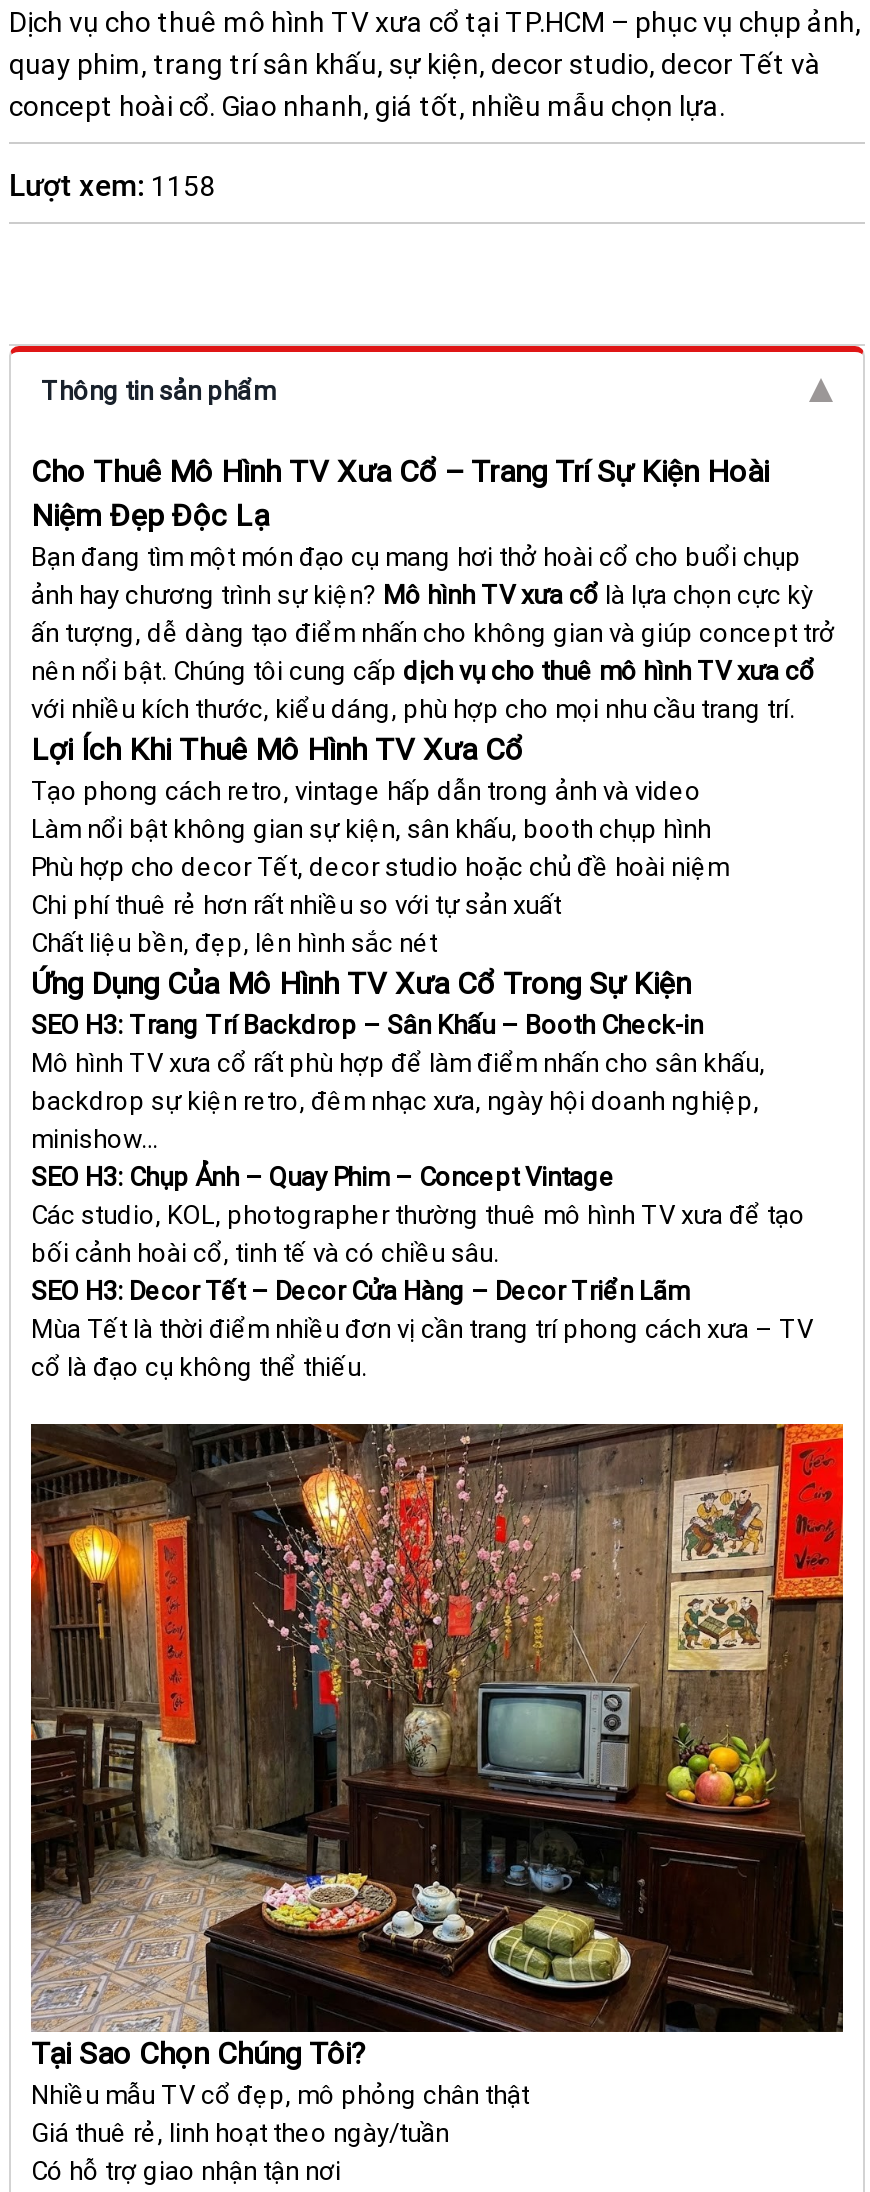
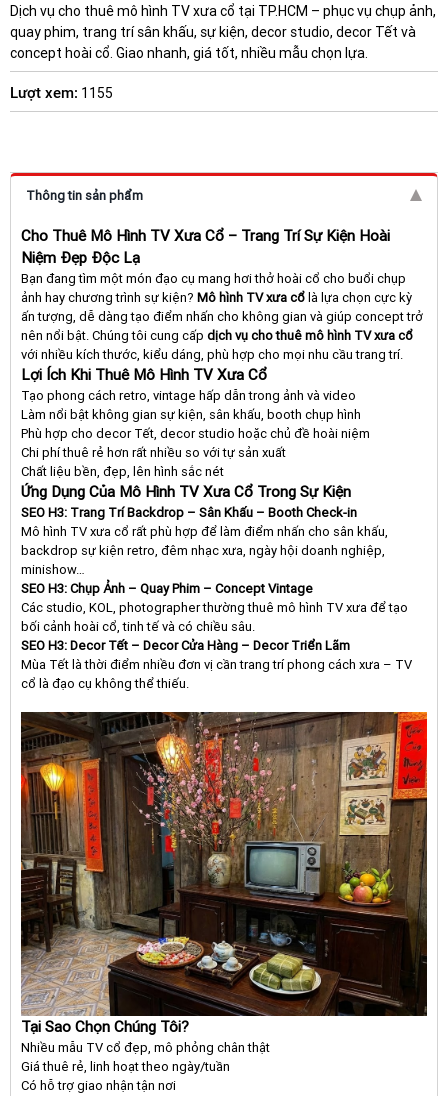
[9,169,215,205] Lượt xem: 1158 -> [10,84,113,102] Lượt xem: 1155

